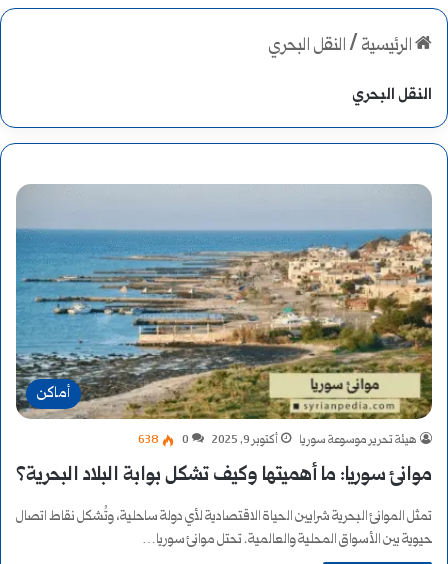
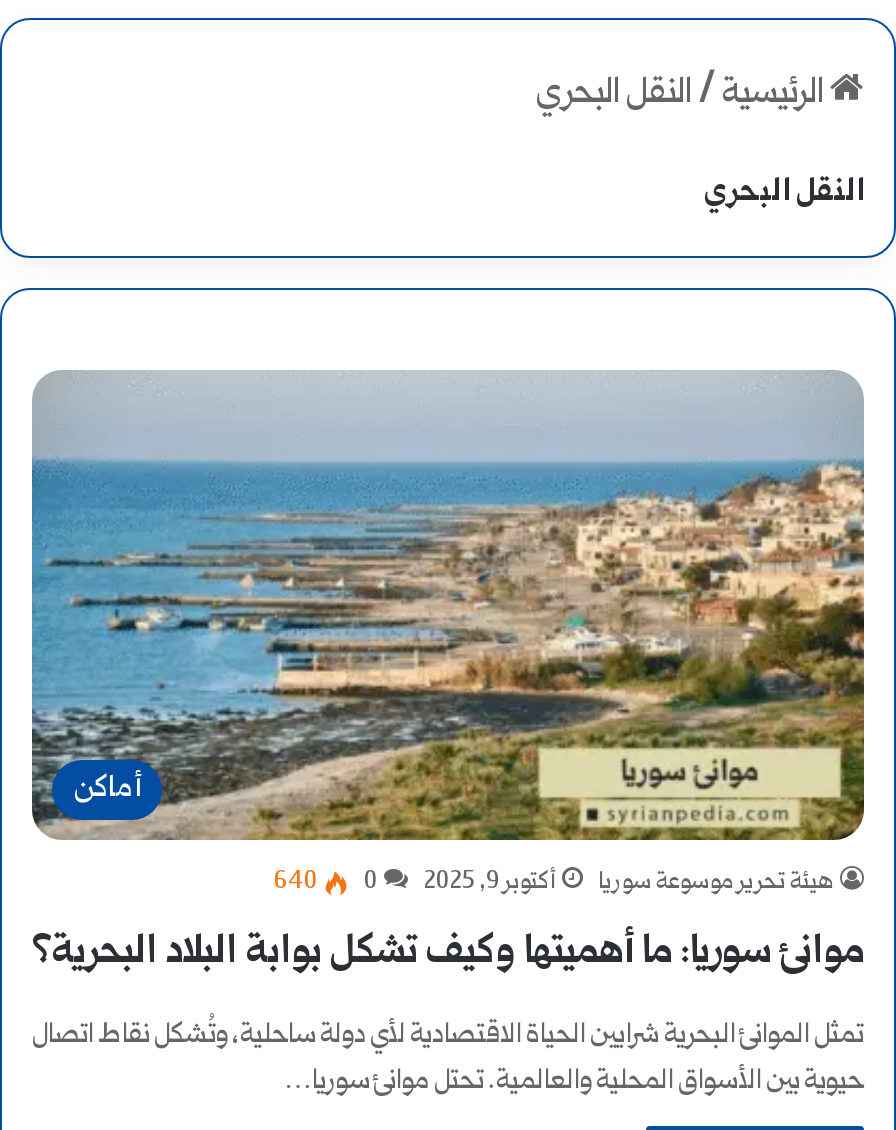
[138,432,189,449] 638 0 -> [274,865,378,899] 640 0

